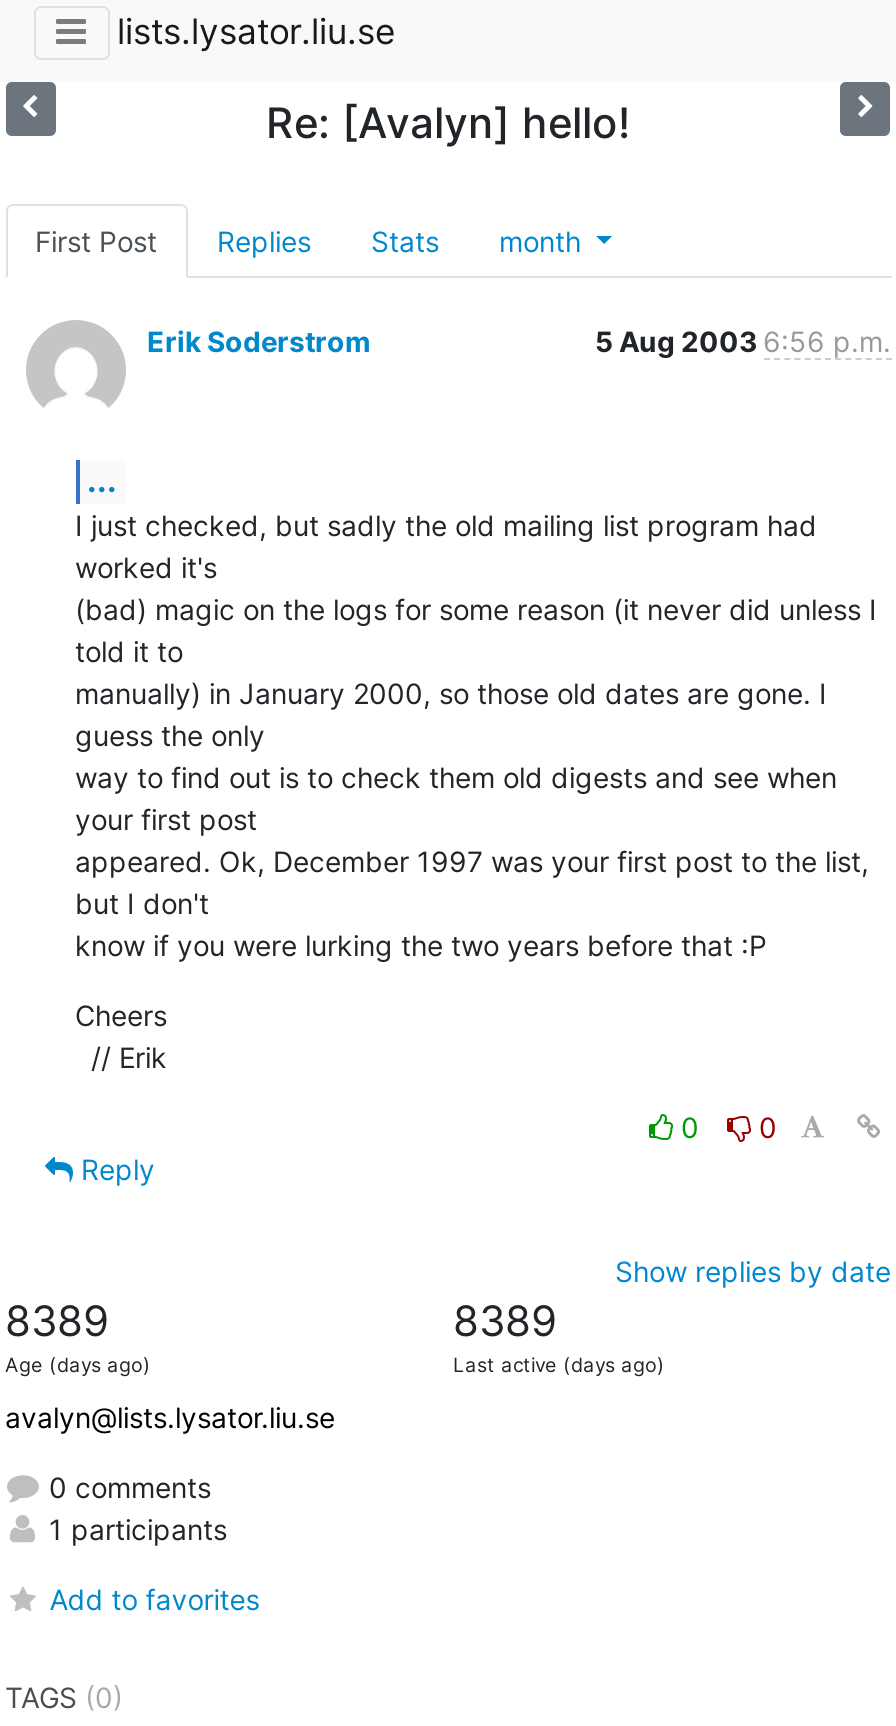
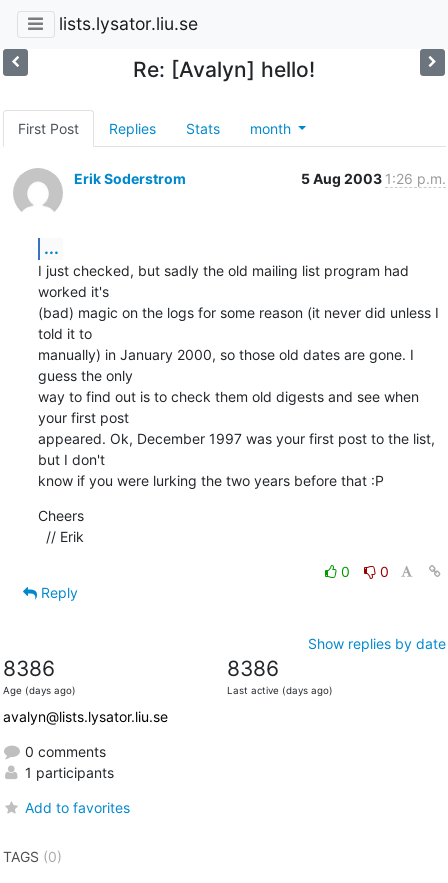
[595,324,891,358] 5 Aug 2003 6:56 p.m. -> [300,170,445,187] 5 Aug 2003 1:26 p.m.
[5,1296,109,1346] 8389 -> [2,656,54,681] 8386
[453,1296,557,1346] 8389 -> [226,656,278,681] 8386

